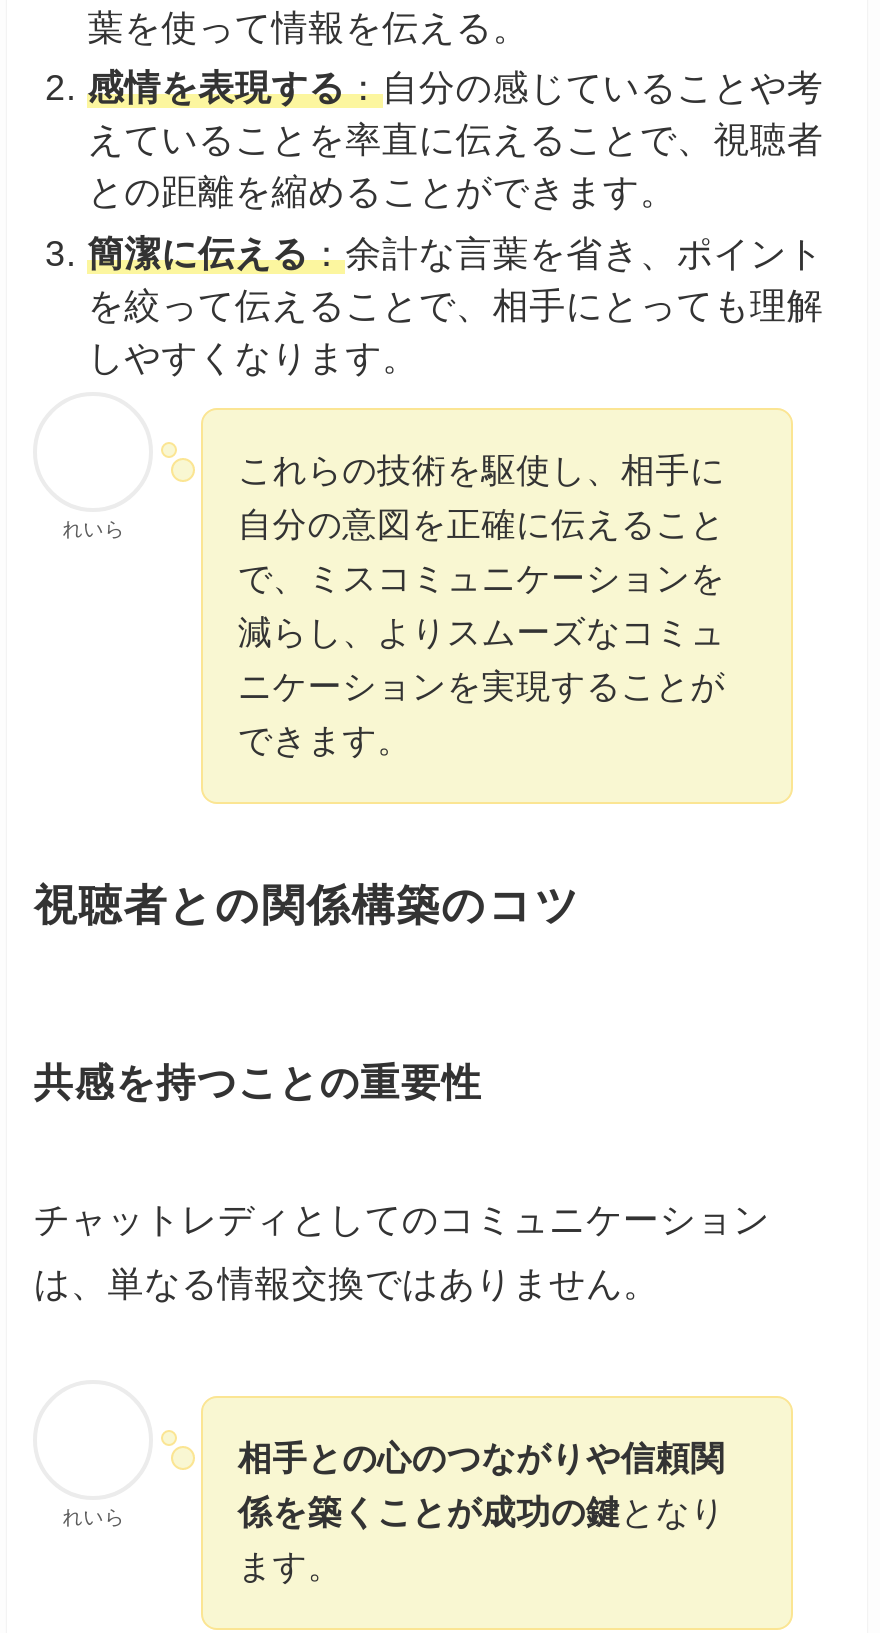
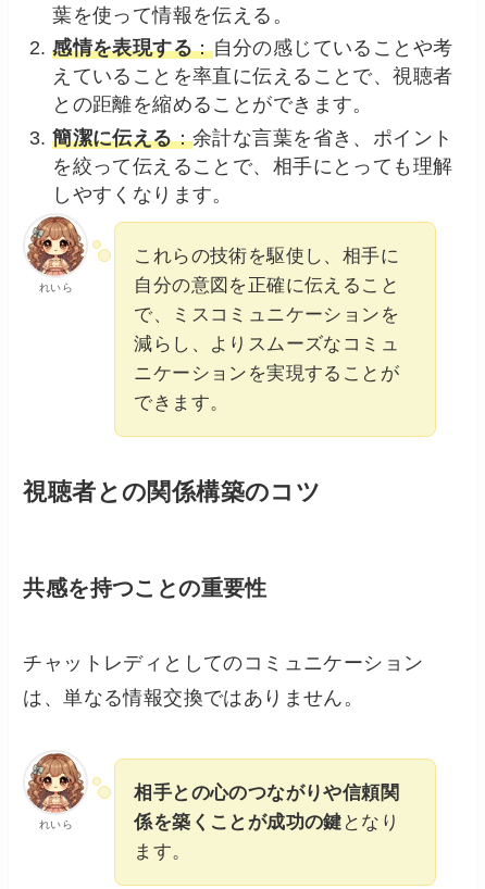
none -> [26,215,85,277] [image]
none -> [26,752,85,814] [image]

